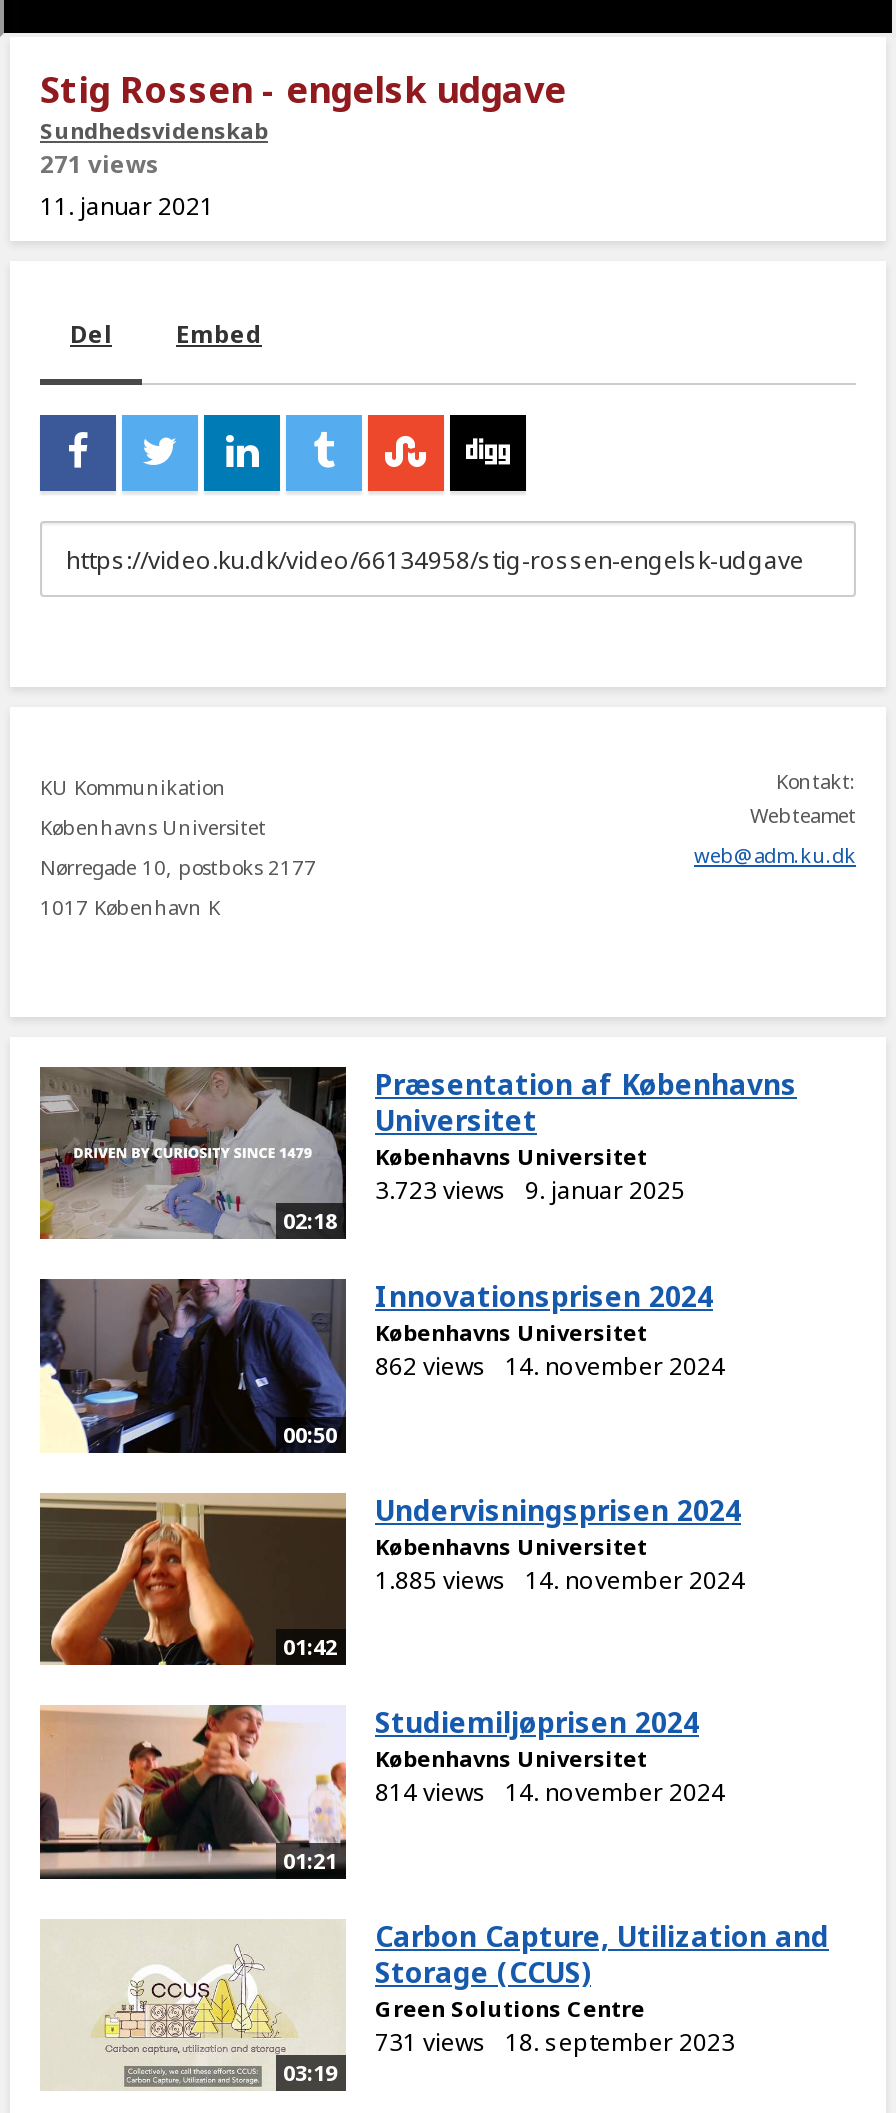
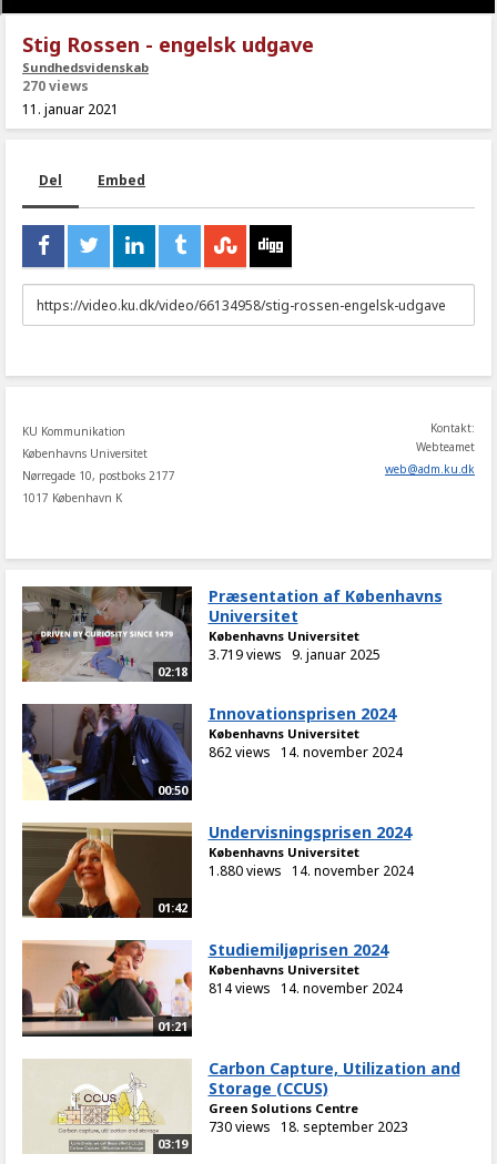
[40,147,160,181] 271 views -> [22,76,89,95] 270 views
[375,1173,685,1207] 3.723 views 9. januar 2025 -> [208,645,380,664] 3.719 views 9. januar 2025
[375,1563,745,1597] 1.885 views 14. november 2024 -> [208,861,413,880] 1.880 views 14. november 2024
[375,2024,735,2058] 731 views 18. september 2023 -> [208,1117,408,1136] 730 views 18. september 2023

